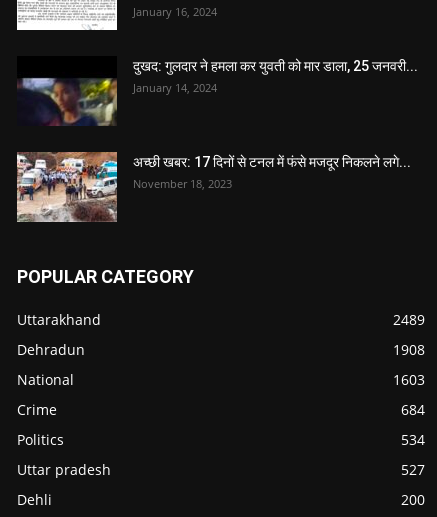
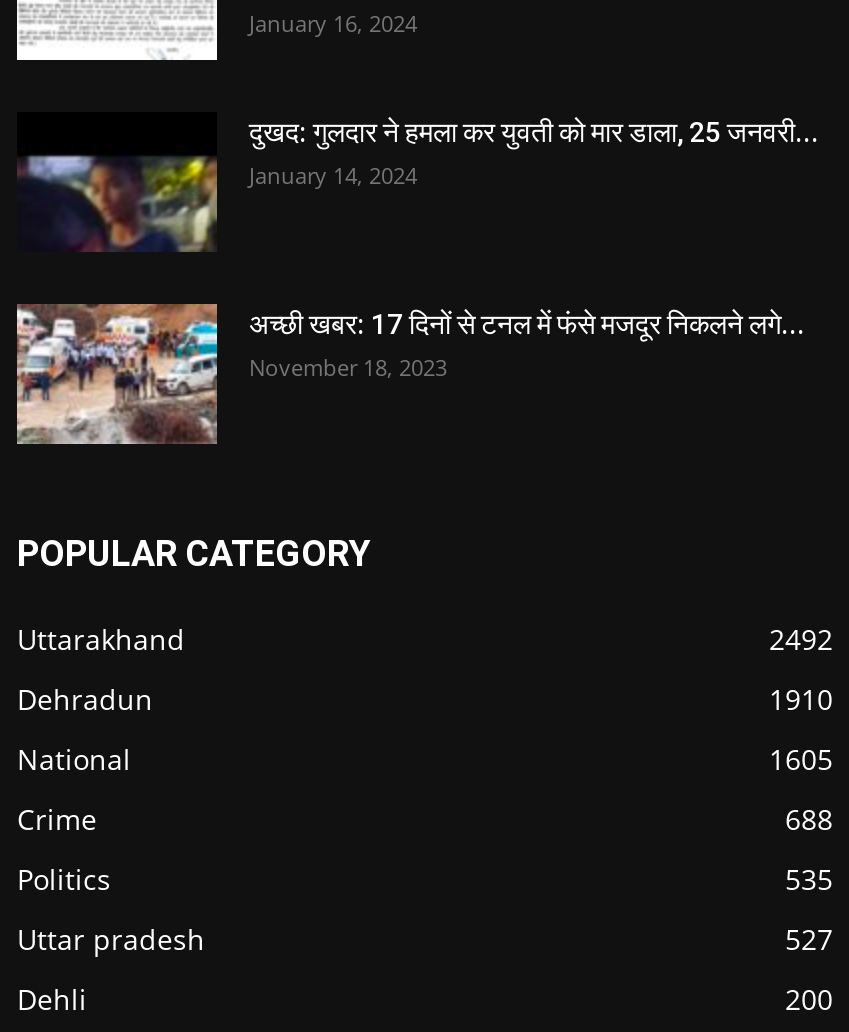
[393,310,425,329] 2489 -> [769,620,833,658] 2492
[393,340,425,359] 1908 -> [769,680,833,718] 1910
[393,370,425,389] 1603 -> [769,740,833,778] 1605
[401,400,425,419] 684 -> [785,800,833,838] 688
[401,430,425,449] 534 -> [785,860,833,898] 535

